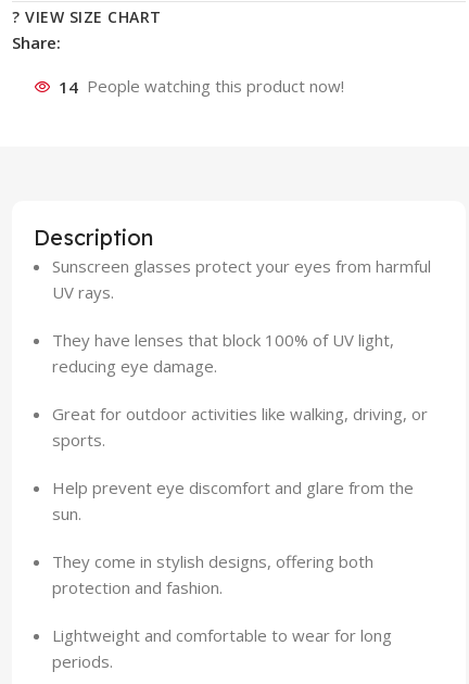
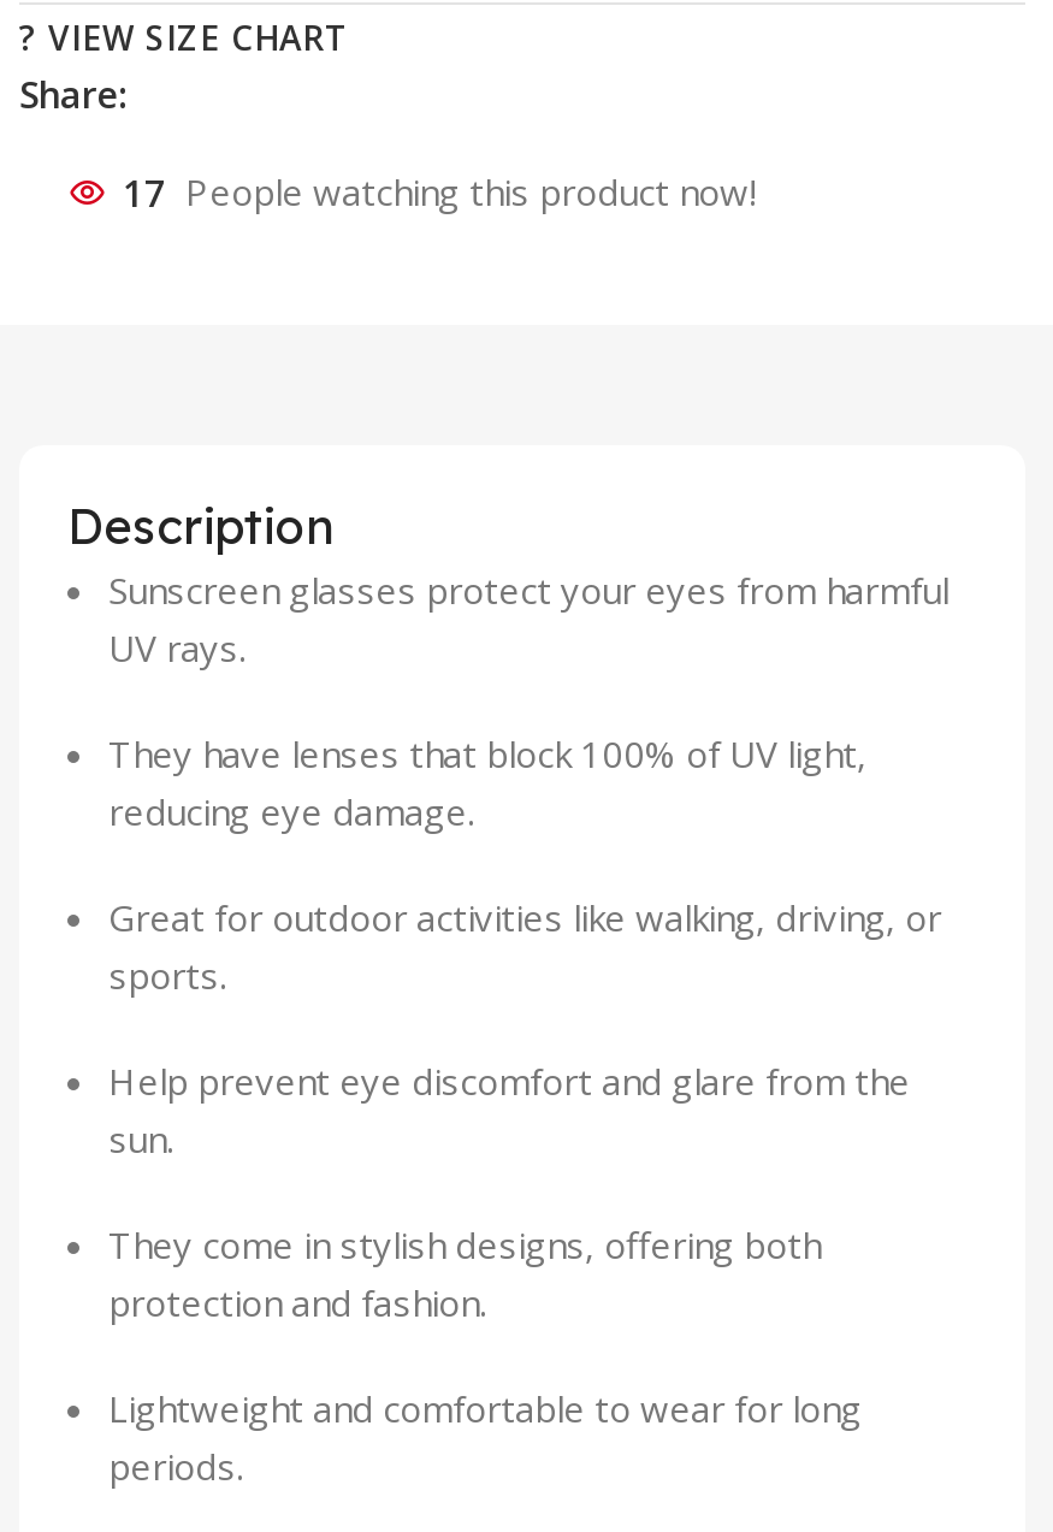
[59,76,344,97] 14 People watching this product now! -> [123,168,756,216] 17 People watching this product now!

